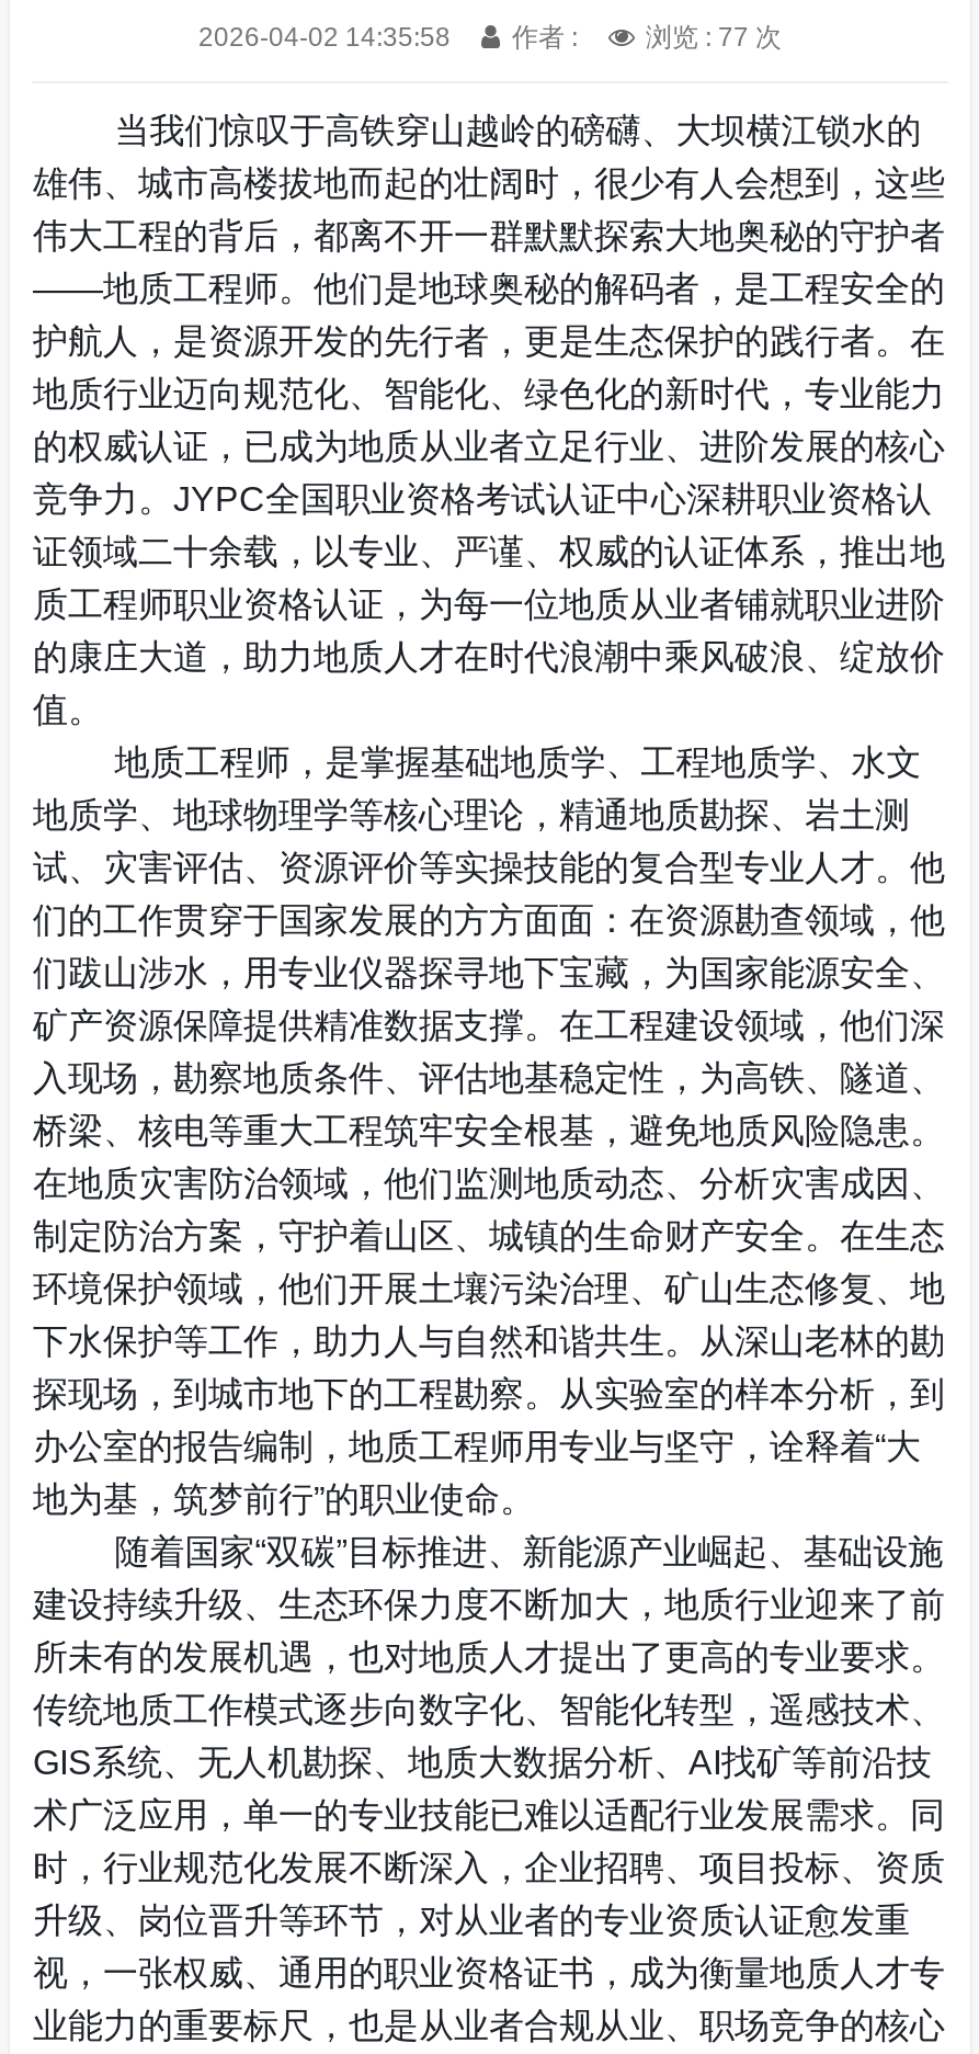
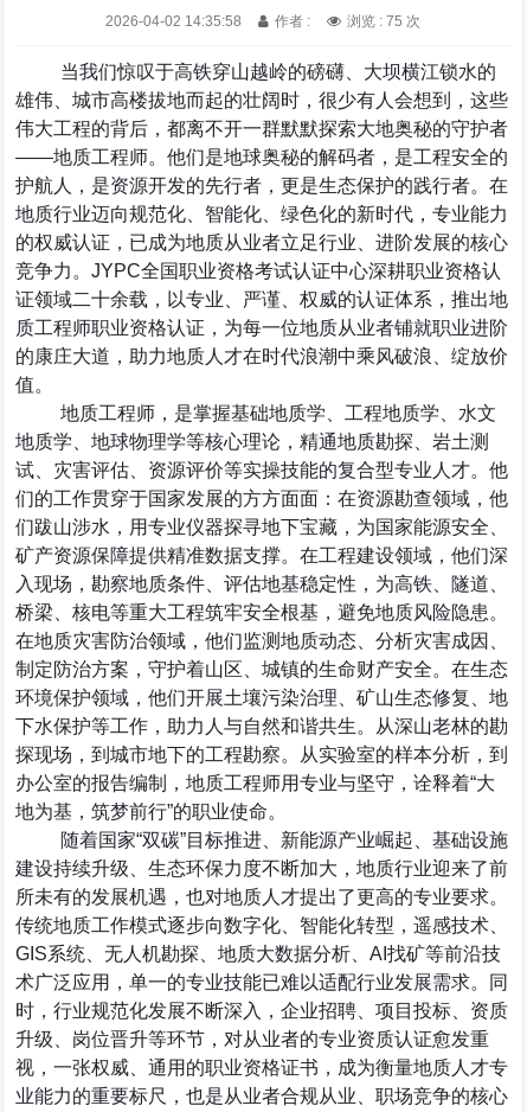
[646,22,782,53] 浏览 : 77 次 -> [347,13,420,30] 浏览 : 75 次

